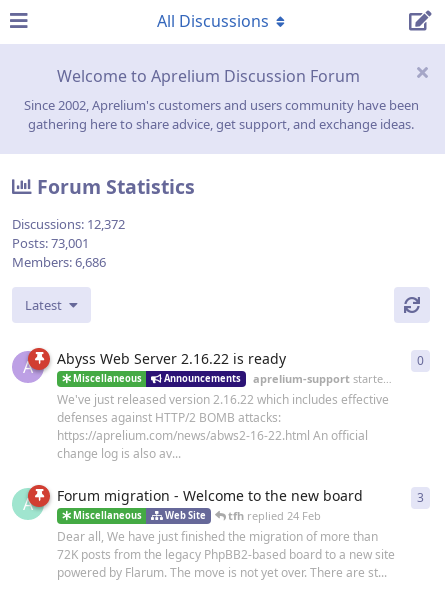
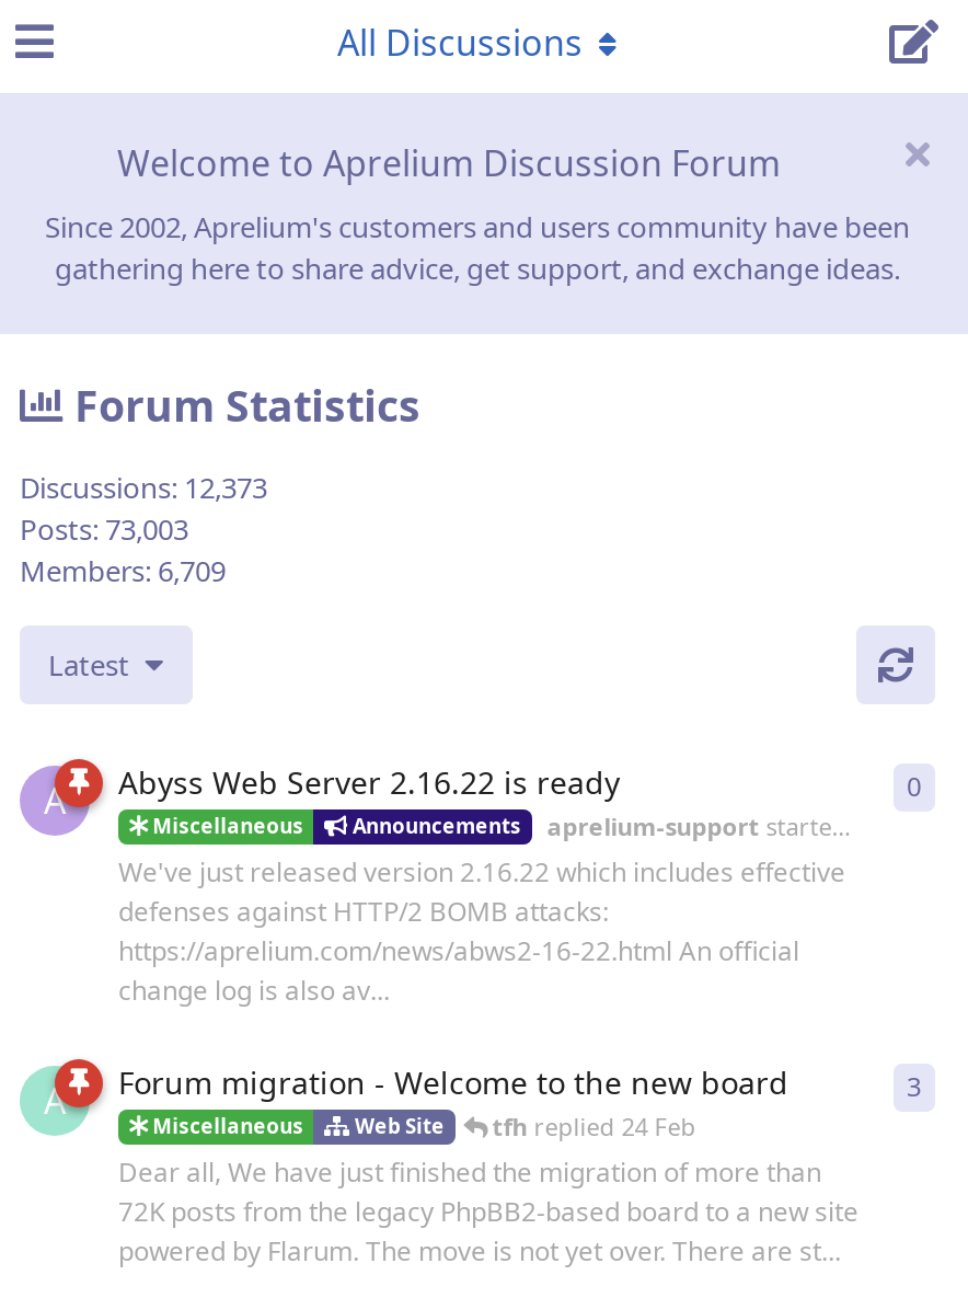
[12,215,125,233] Discussions: 12,372 -> [20,468,267,508] Discussions: 12,373
[12,234,89,252] Posts: 73,001 -> [20,510,188,549] Posts: 73,003
[12,253,106,271] Members: 6,686 -> [20,551,226,591] Members: 6,709

